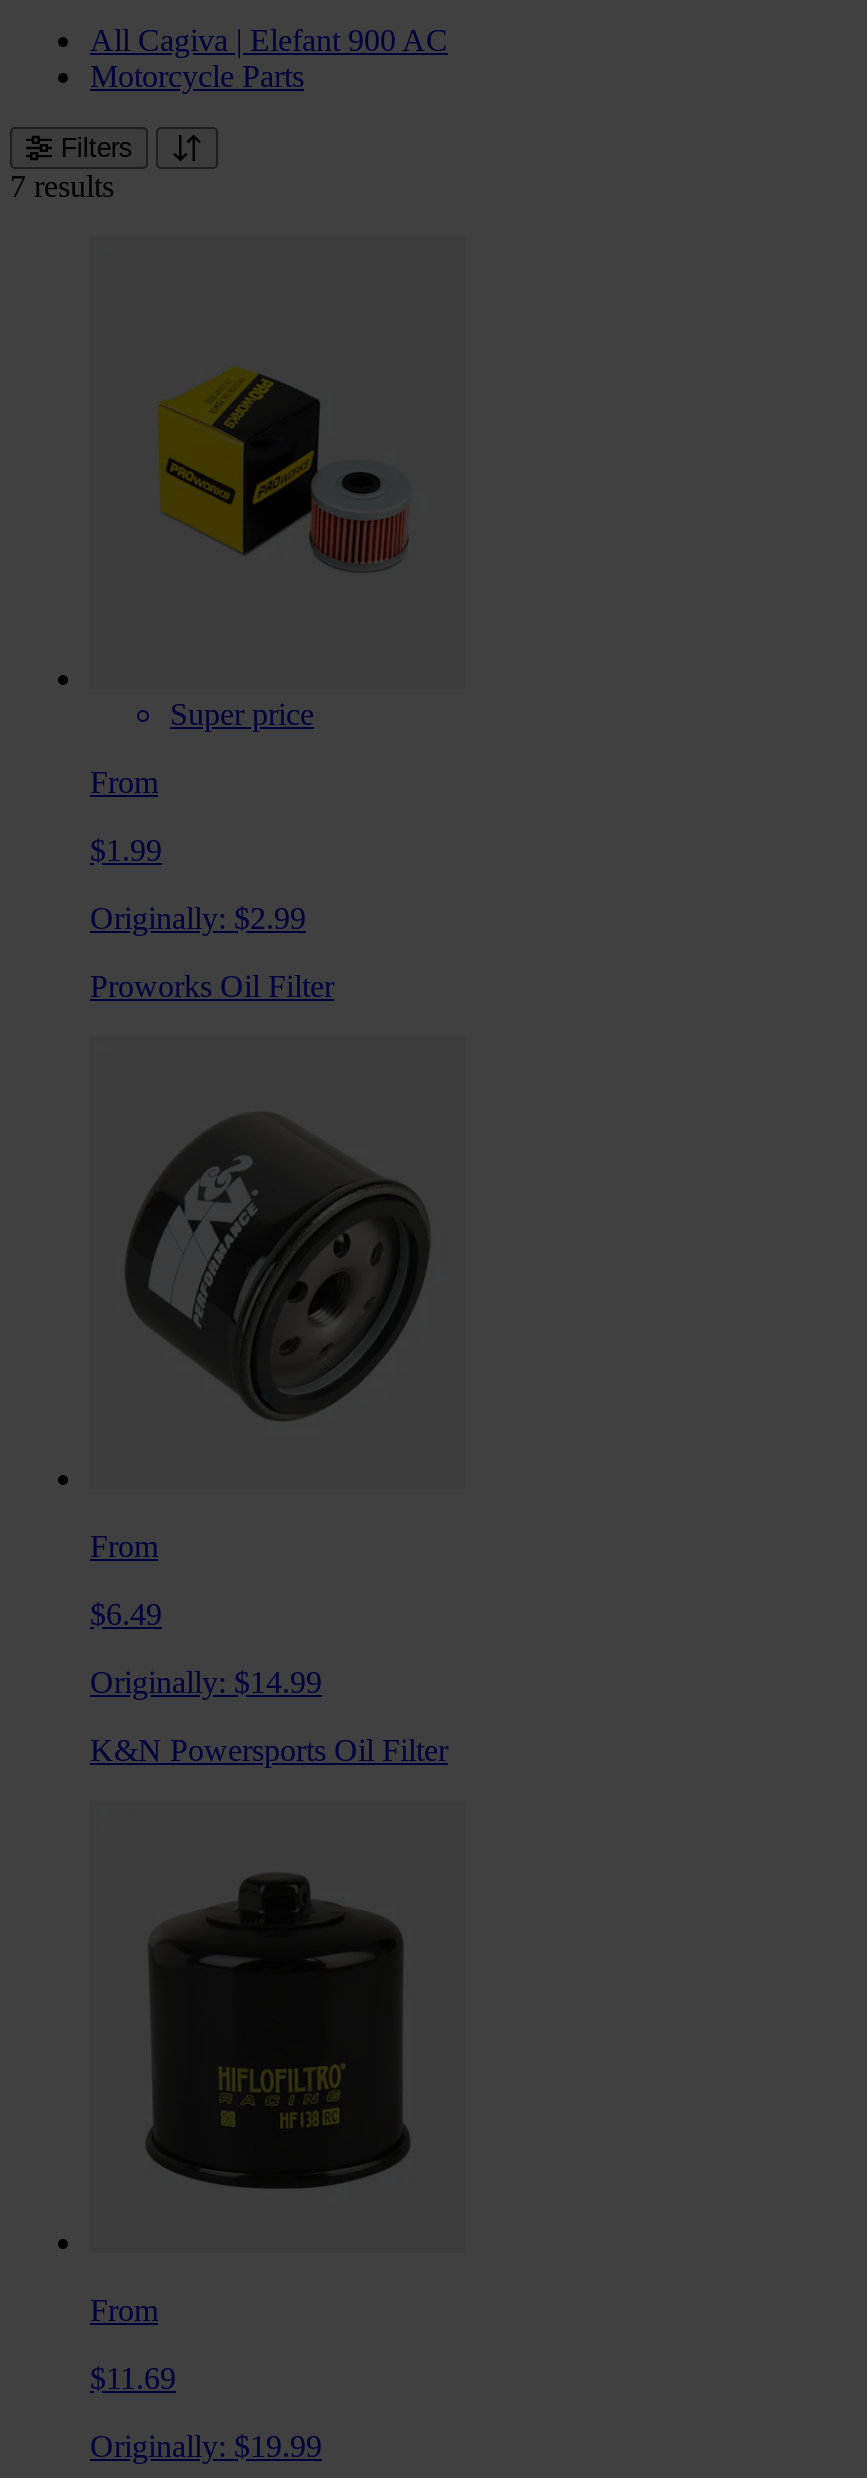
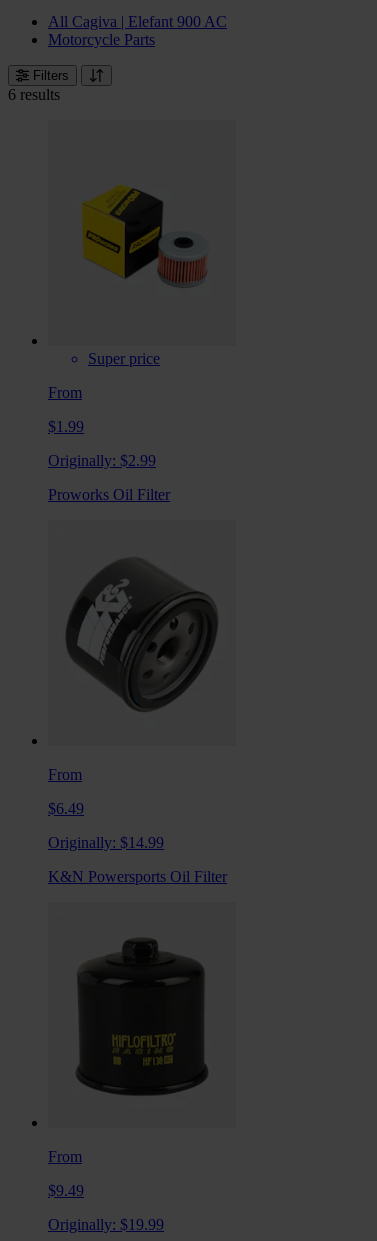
[10,169,114,203] 7 results -> [8,86,60,103] 6 results
[90,2361,176,2395] $11.69 -> [48,1181,84,1198] $9.49

